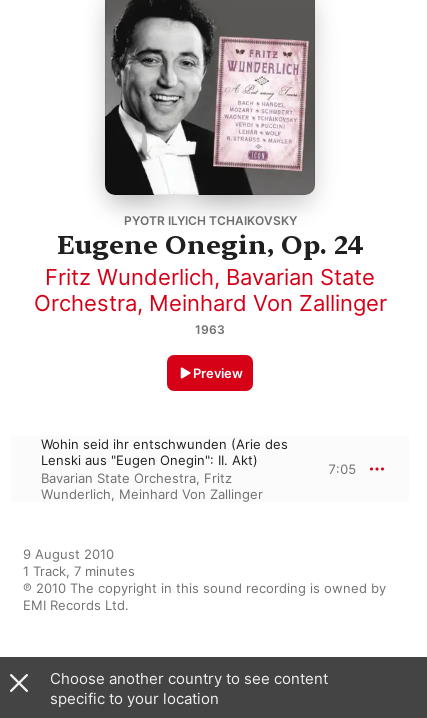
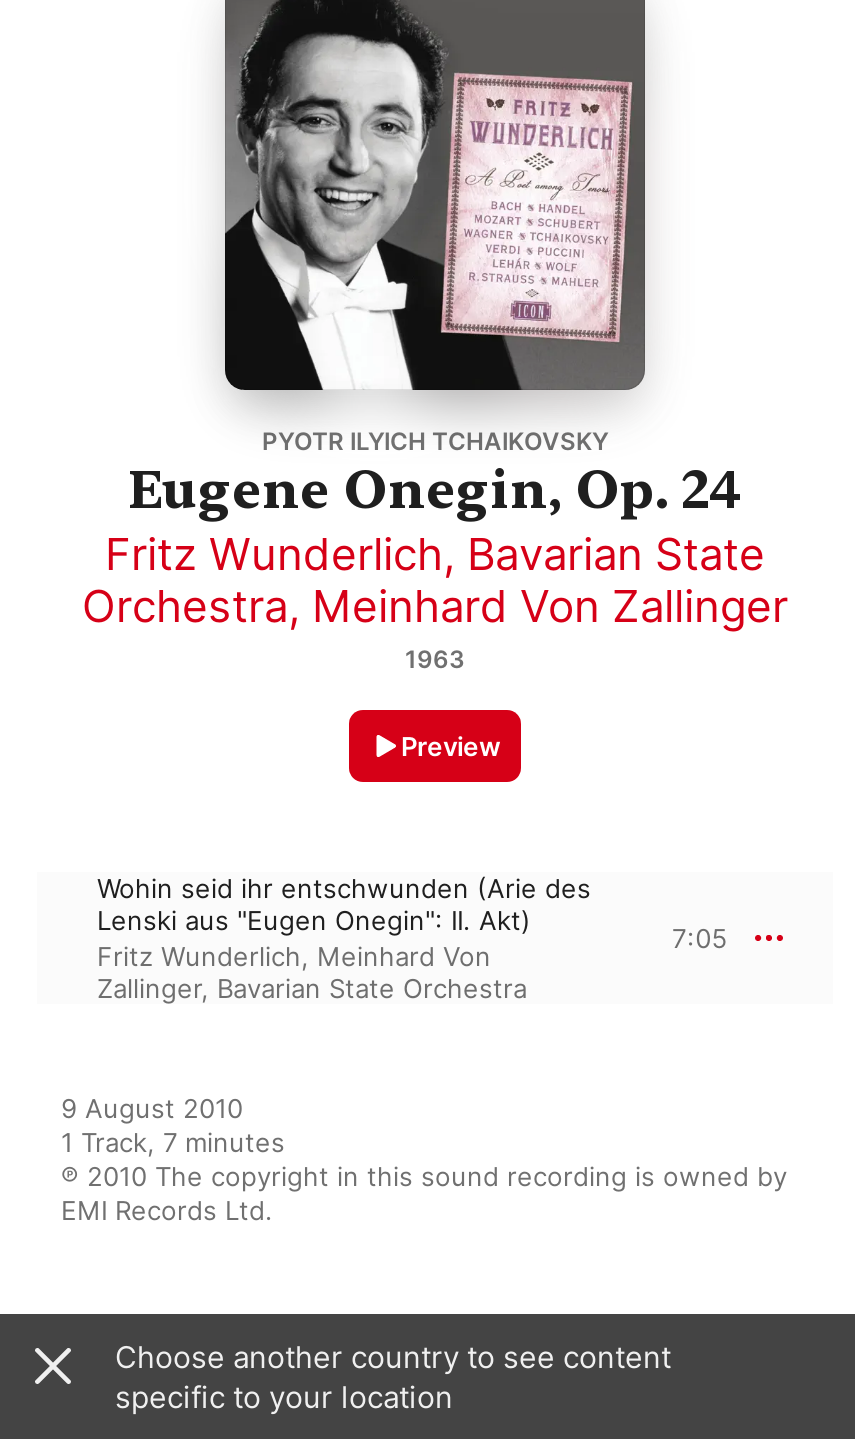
[41,470,263,502] Bavarian State Orchestra, Fritz | Wunderlich, Meinhard Von Zallinger -> [97,940,527,1004] Fritz Wunderlich, Meinhard Von | Zallinger, Bavarian State Orchestra

